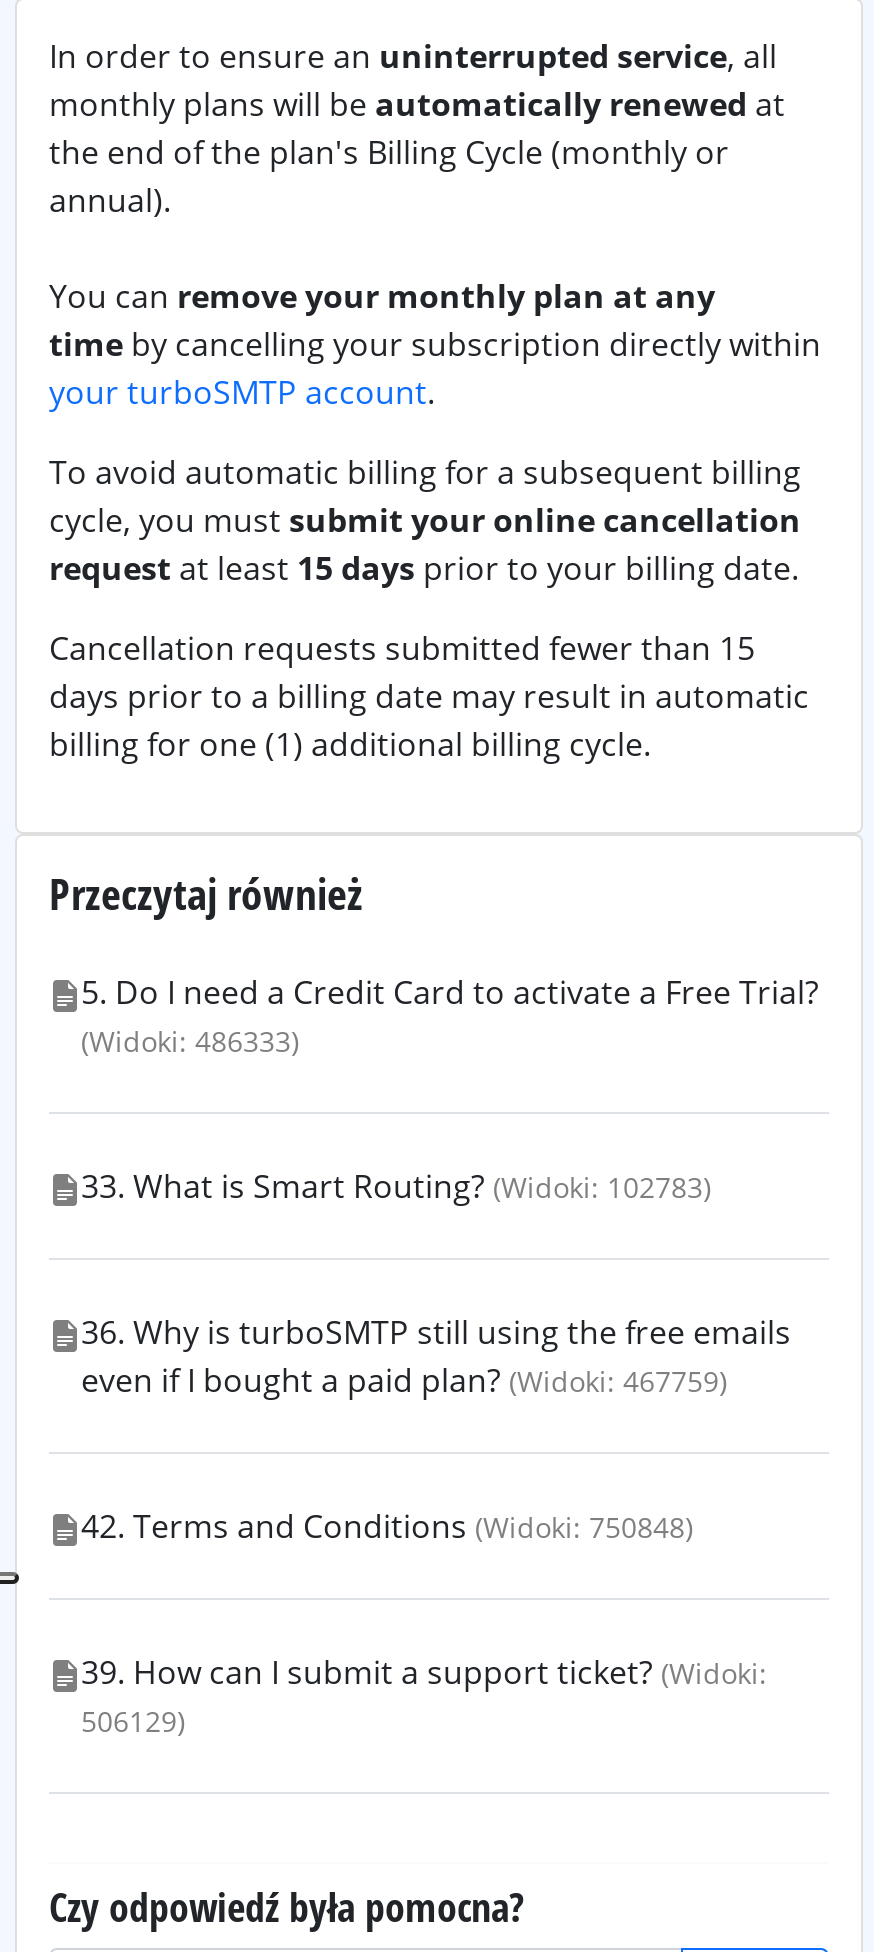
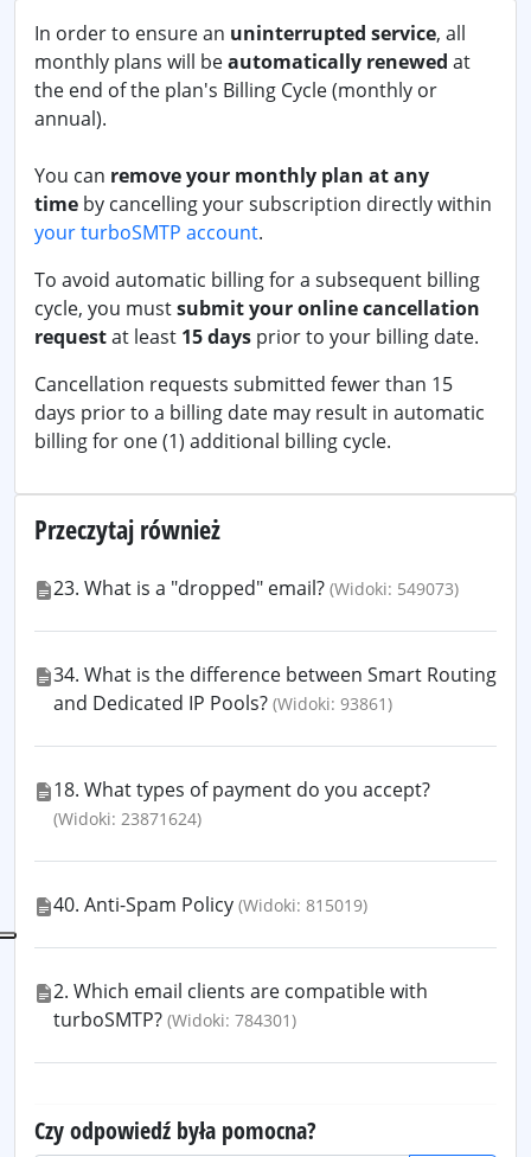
[81,970,819,1060] 5. Do I need a Credit Card to activate a Free Trial? | (Widoki: 486333) -> [53,575,459,601] 23. What is a "dropped" email? (Widoki: 549073)
[81,1164,711,1208] 33. What is Smart Routing? (Widoki: 102783) -> [53,661,497,716] 34. What is the difference between Smart Routing | and Dedicated IP Pools? (Widoki: 93861)
[81,1310,791,1402] 36. Why is turboSMTP still using the free emails | even if I bought a paid plan? (Widoki: 467759) -> [53,776,430,830] 18. What types of payment do you accept? | (Widoki: 23871624)
[81,1504,693,1548] 42. Terms and Conditions (Widoki: 750848) -> [53,891,367,918] 40. Anti-Spam Policy (Widoki: 815019)
[81,1650,767,1740] 39. How can I submit a support ticket? (Widoki: | 506129) -> [53,978,428,1033] 2. Which email clients are compatible with | turboSMTP? (Widoki: 784301)

